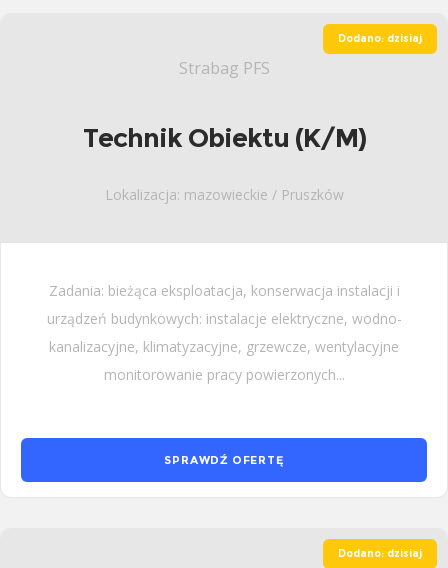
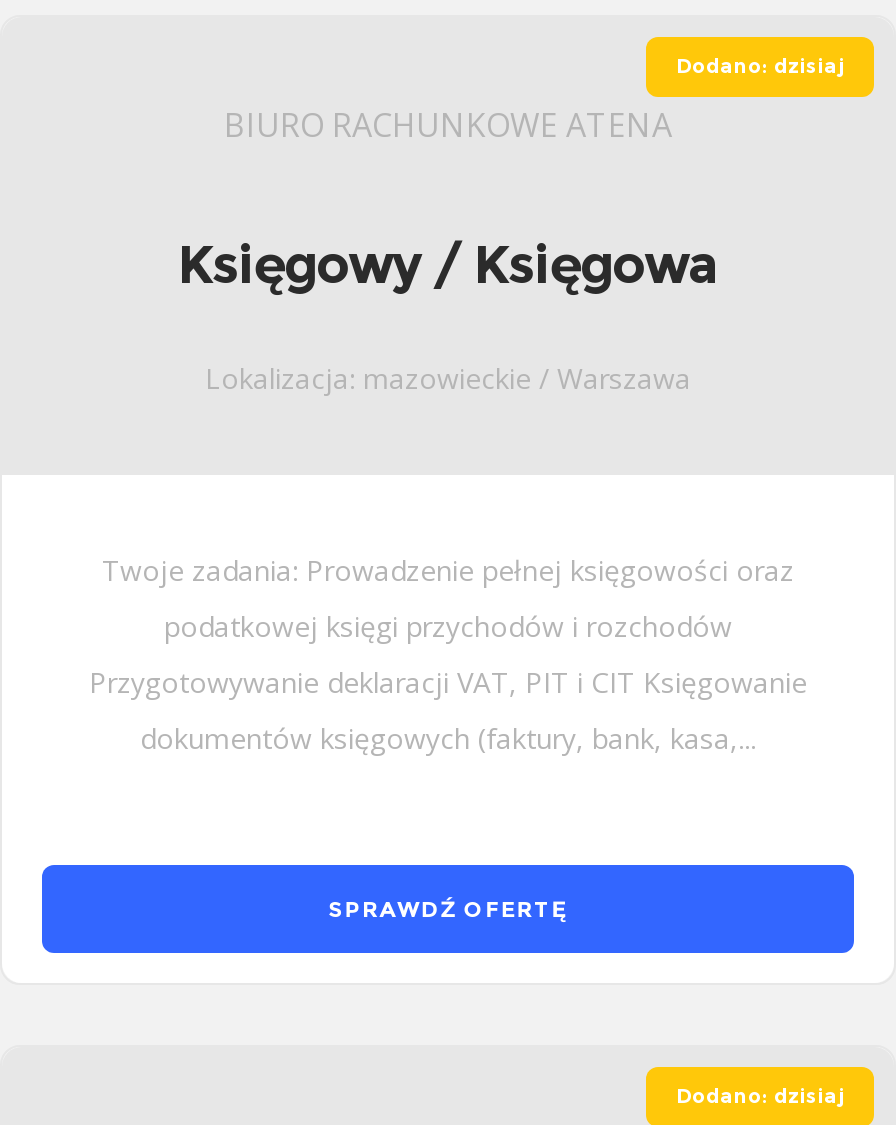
[178,57,269,79] Strabag PFS -> [224,103,672,147] BIURO RACHUNKOWE ATENA
[82,122,365,154] Technik Obiektu (K/M) -> [178,233,718,297] Księgowy / Księgowa
[104,185,343,204] Lokalizacja: mazowieckie / Pruszków -> [205,359,691,397] Lokalizacja: mazowieckie / Warszawa
[48,281,399,300] Zadania: bieżąca eksploatacja, konserwacja instalacji i -> [102,551,794,589] Twoje zadania: Prowadzenie pełnej księgowości oraz
[46,309,401,328] urządzeń budynkowych: instalacje elektryczne, wodno- -> [164,607,732,645] podatkowej księgi przychodów i rozchodów
[49,337,399,356] kanalizacyjne, klimatyzacyjne, grzewcze, wentylacyjne -> [89,663,807,701] Przygotowywanie deklaracji VAT, PIT i CIT Księgowanie
[103,365,344,384] monitorowanie pracy powierzonych... -> [140,719,756,757] dokumentów księgowych (faktury, bank, kasa,...

